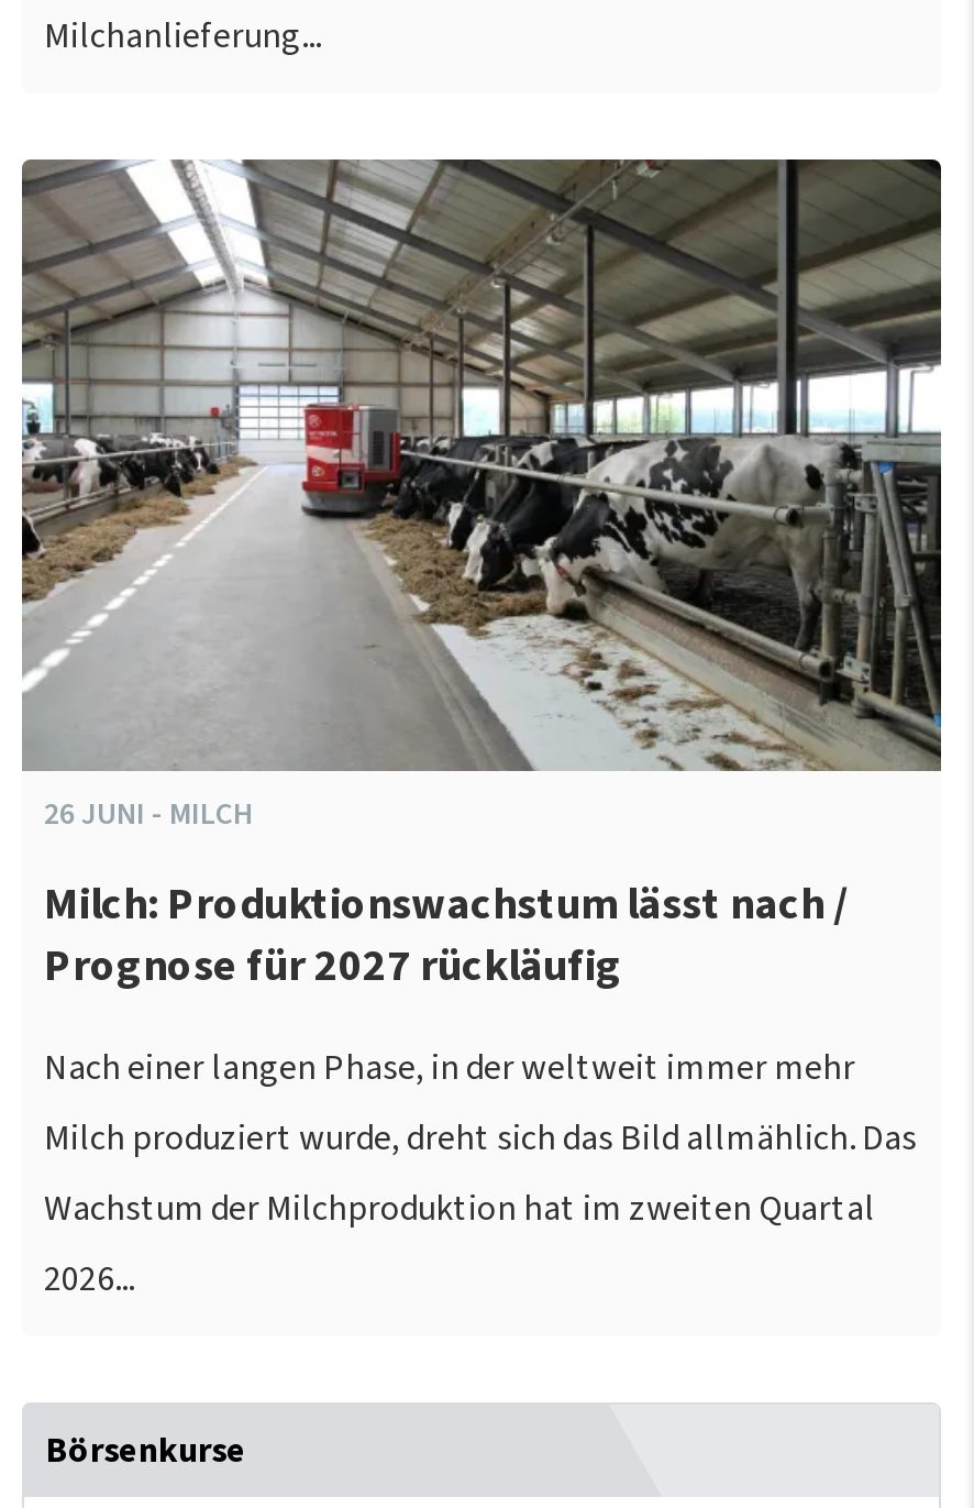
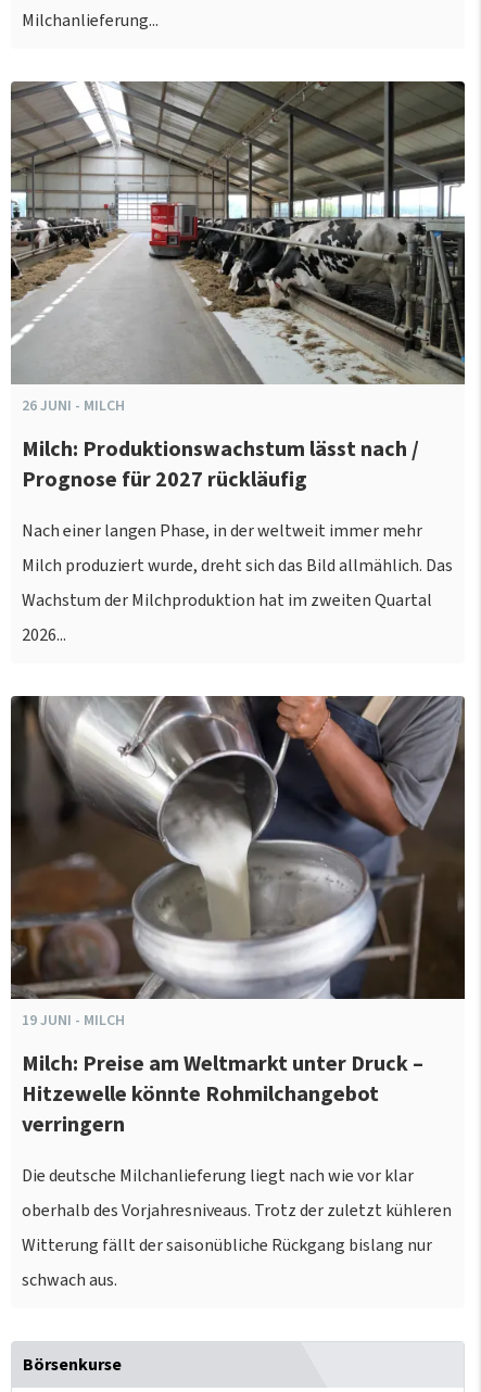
none -> [10,695,466,1292] [image] | 19 JUNI - MILCH | Milch: Preise am Weltmarkt unter Druck – | Hitzewelle könnte Rohmilchangebot | verringern | Die deutsche Milchanlieferung liegt nach wie vor klar | oberhalb des Vorjahresniveaus. Trotz der zuletzt kühleren | Witterung fällt der saisonübliche Rückgang bislang nur | schwach aus.

